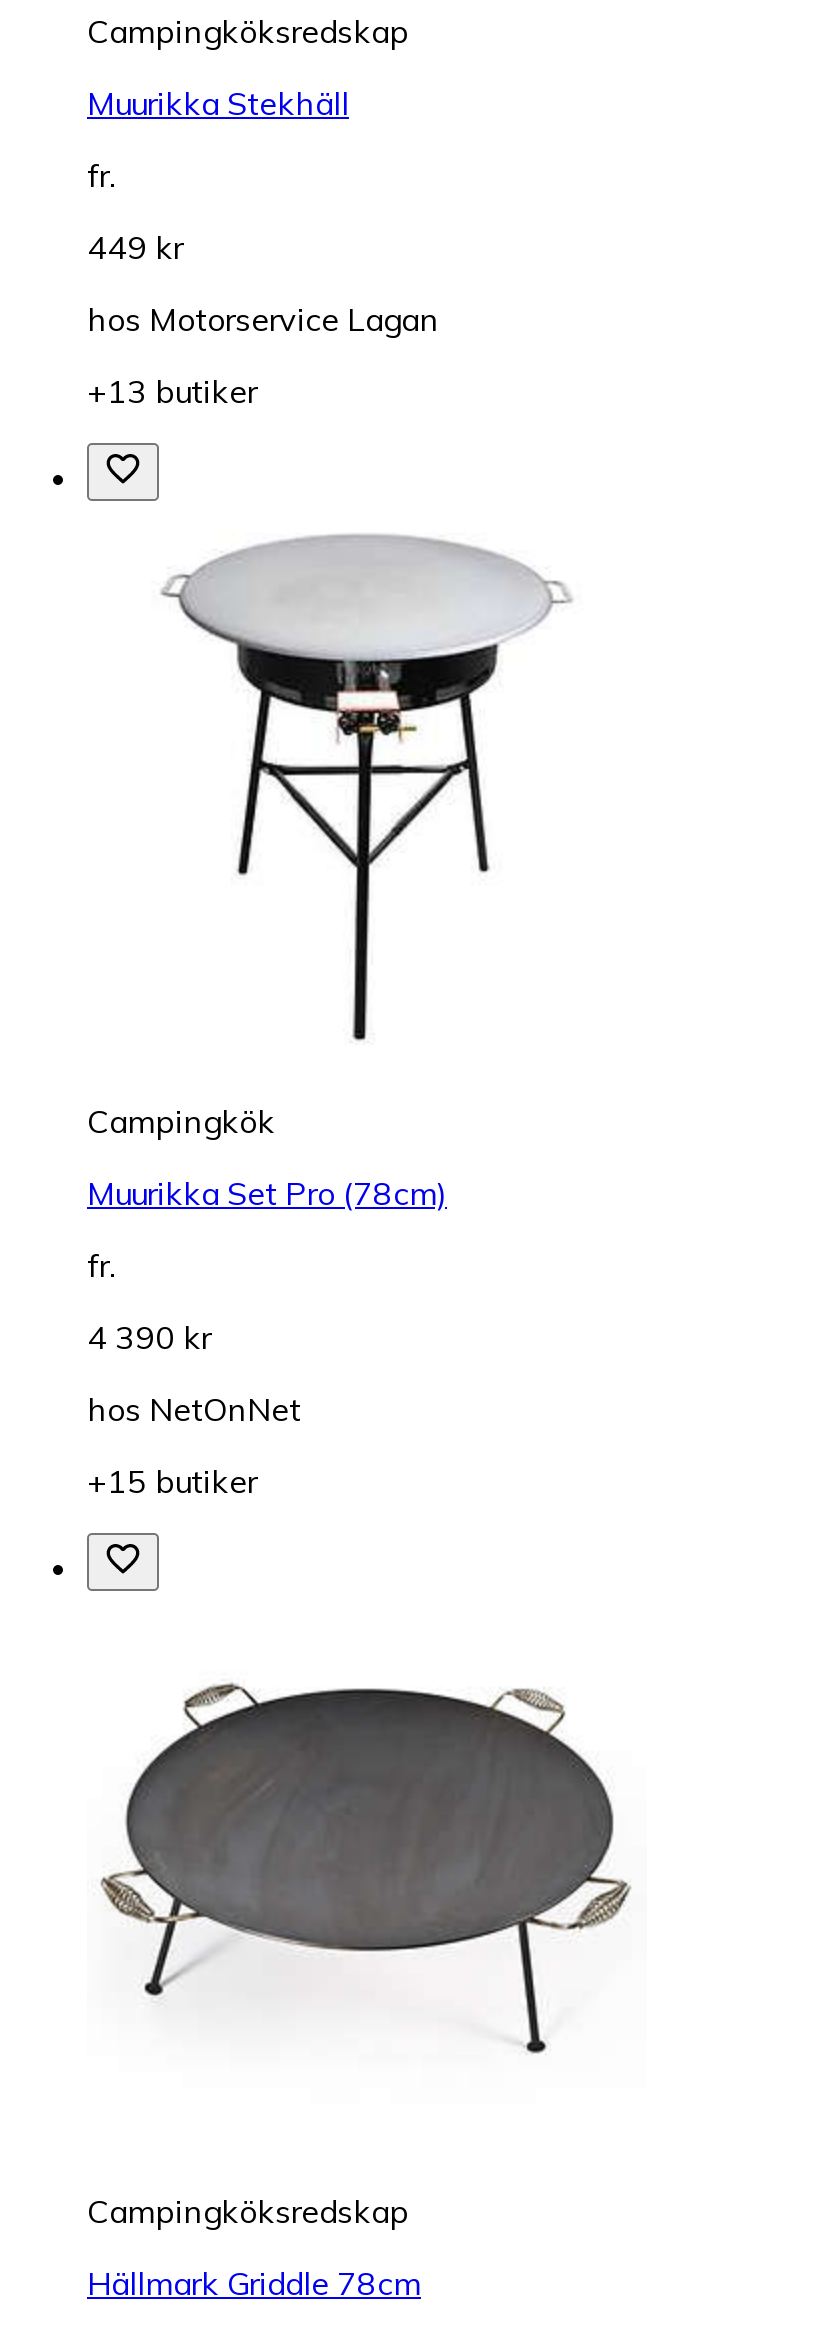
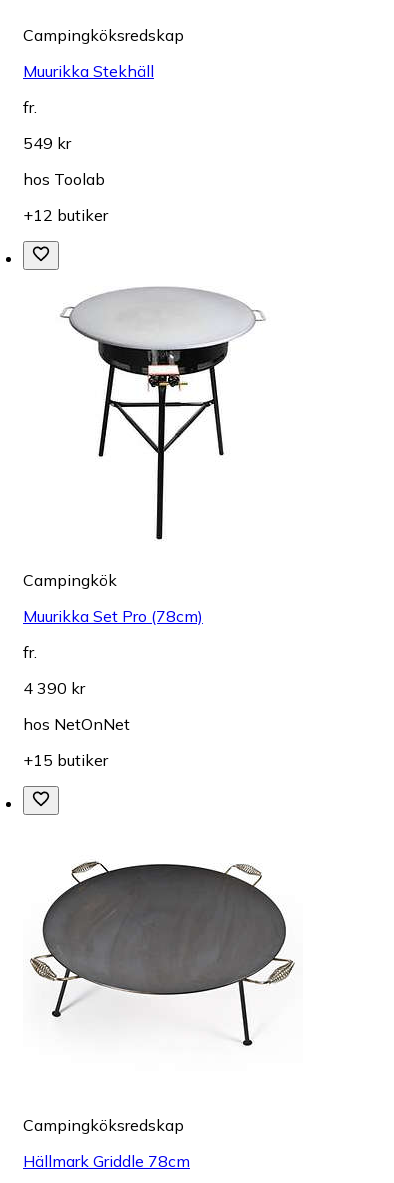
[87,227,183,267] 449 kr -> [23,133,71,153] 549 kr
[87,299,439,339] hos Motorservice Lagan -> [23,169,105,189] hos Toolab
[87,371,257,411] +13 butiker -> [23,205,108,225] +12 butiker

